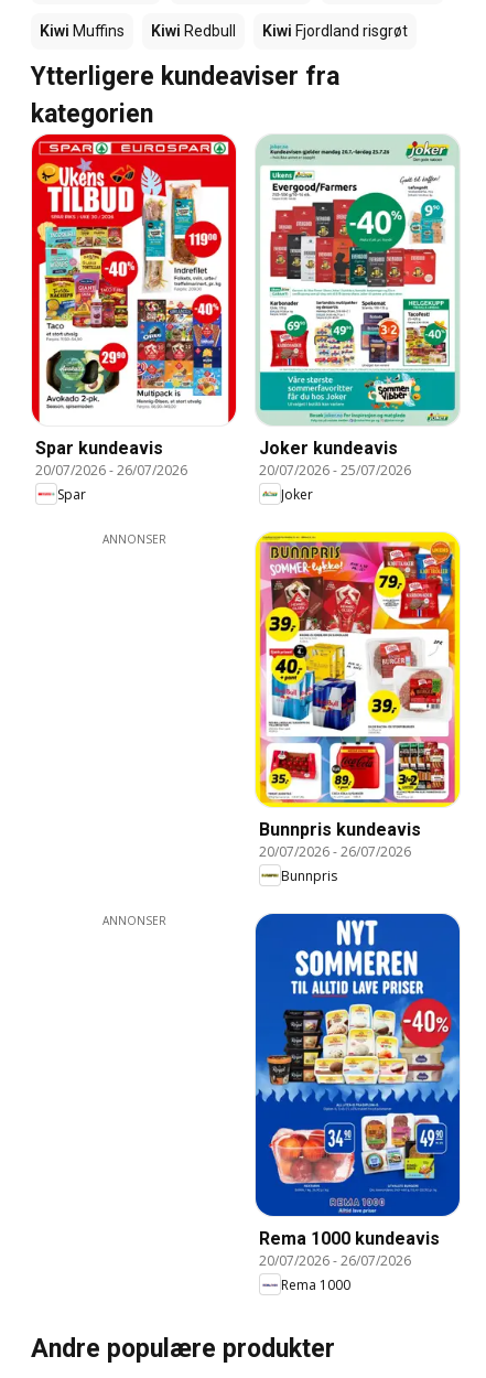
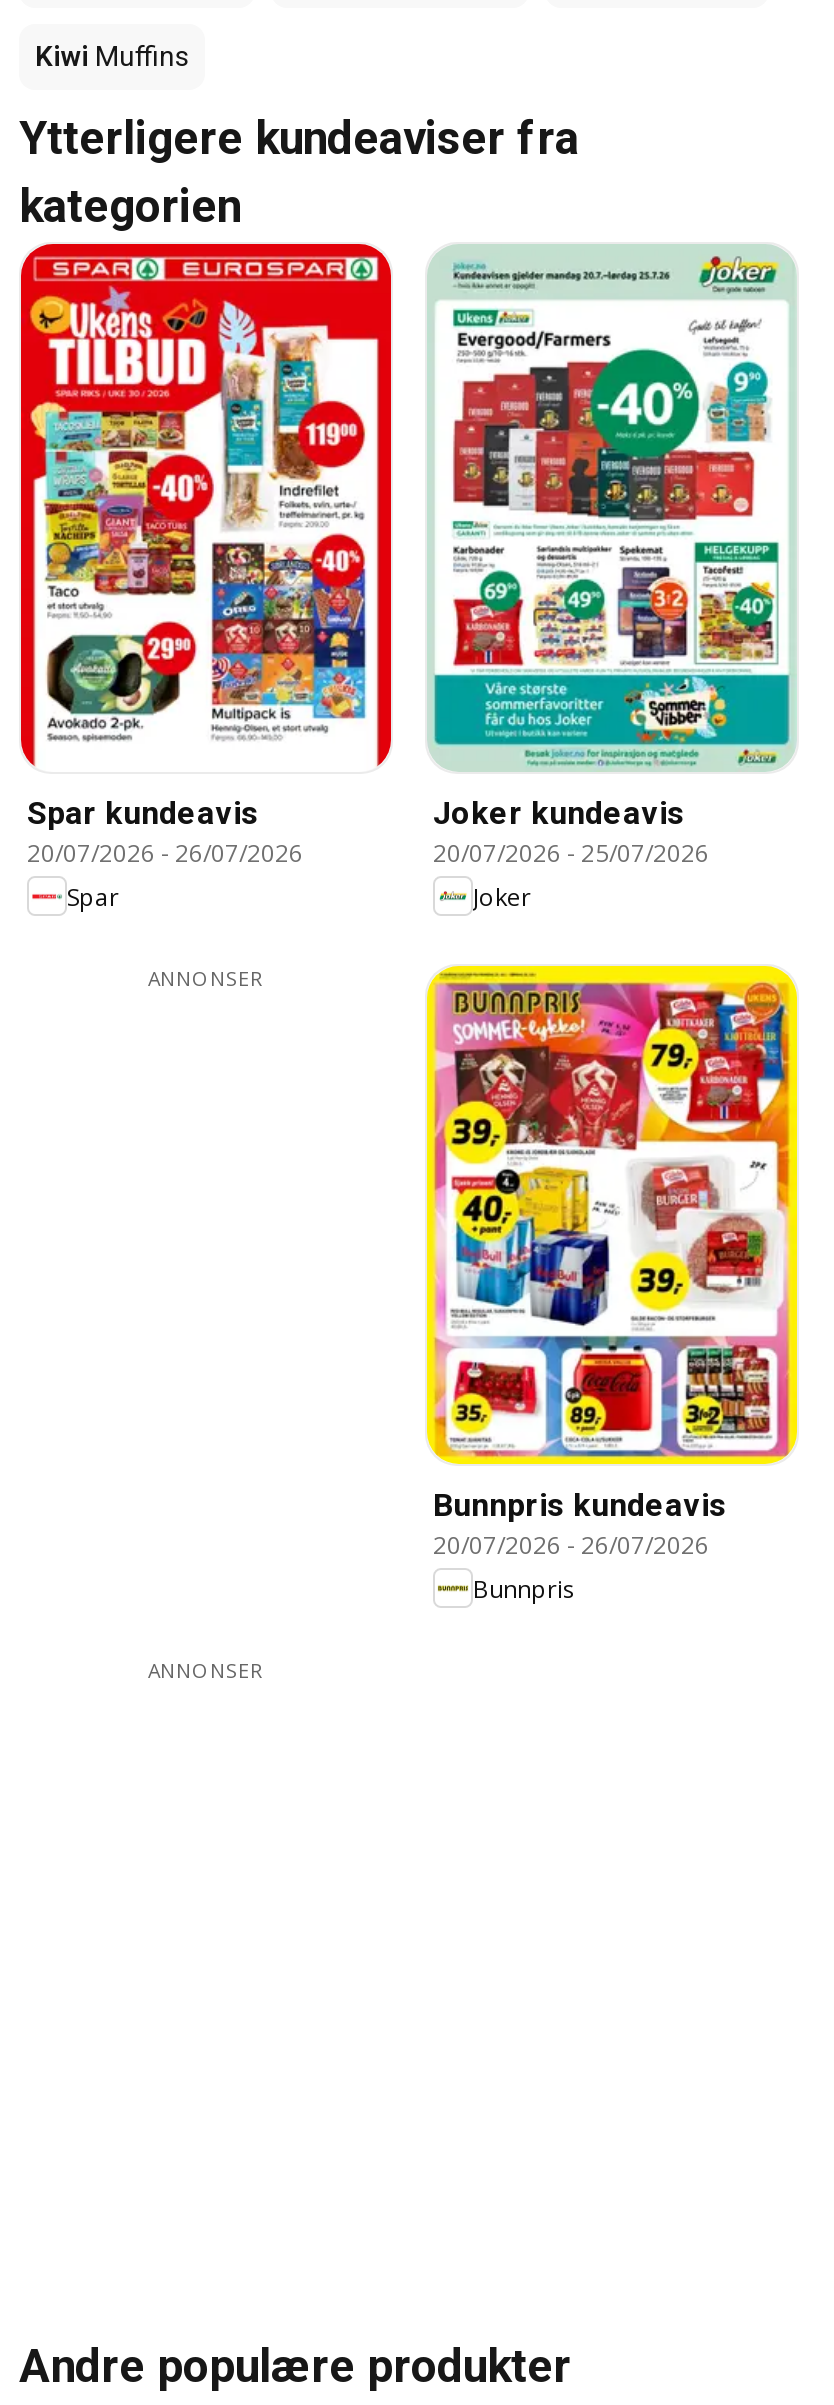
[151,22,408,39] Kiwi Redbull | Kiwi Fjordland risgrøt -> none
[255,913,461,1294] [image] | Rema 1000 kundeavis | 20/07/2026 - 26/07/2026 | Rema 1000 -> none

